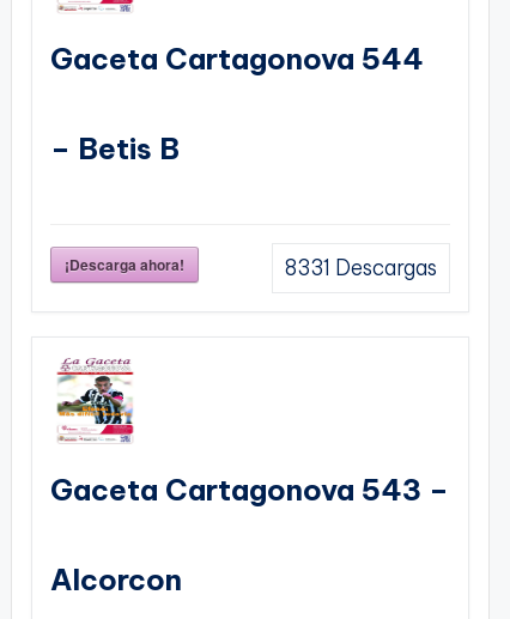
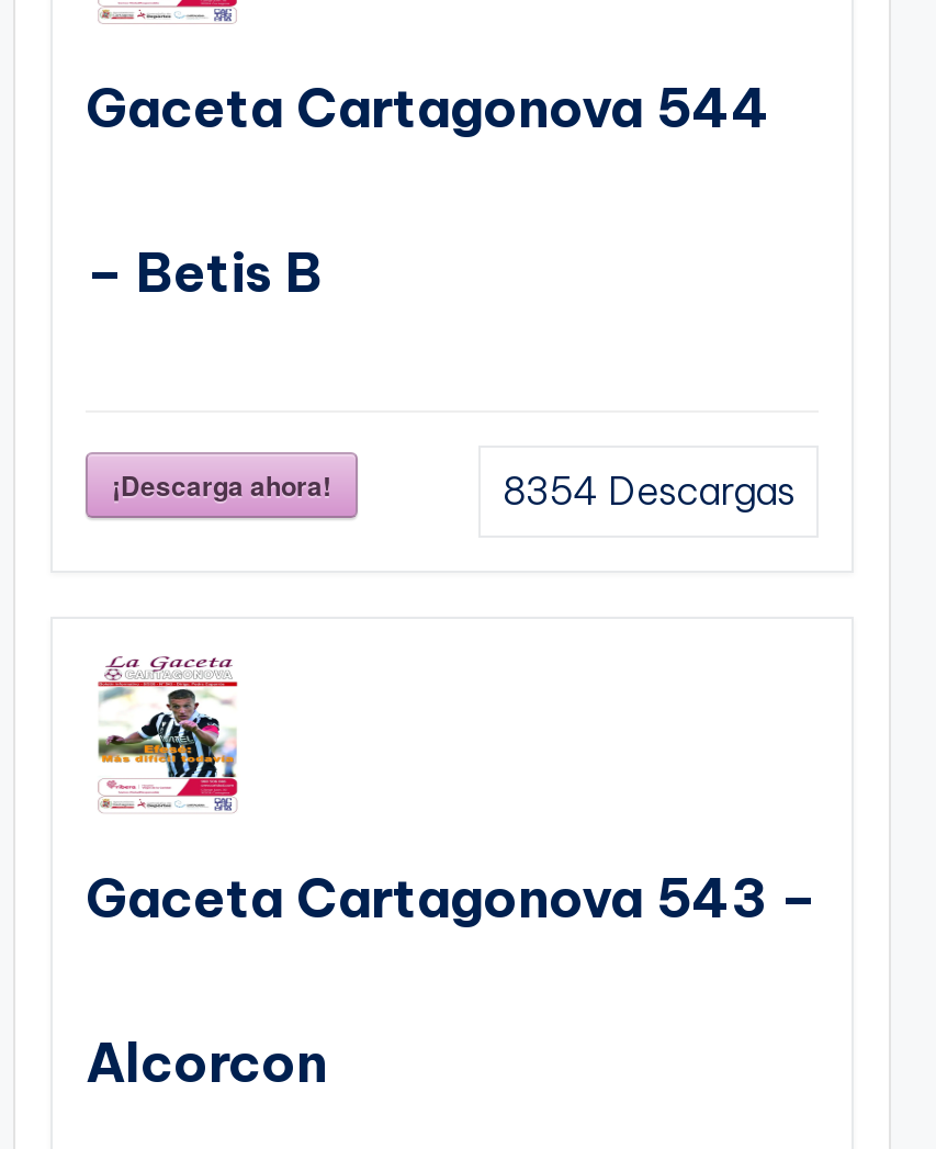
[285,255,437,281] 8331 Descargas -> [503,467,794,515] 8354 Descargas

